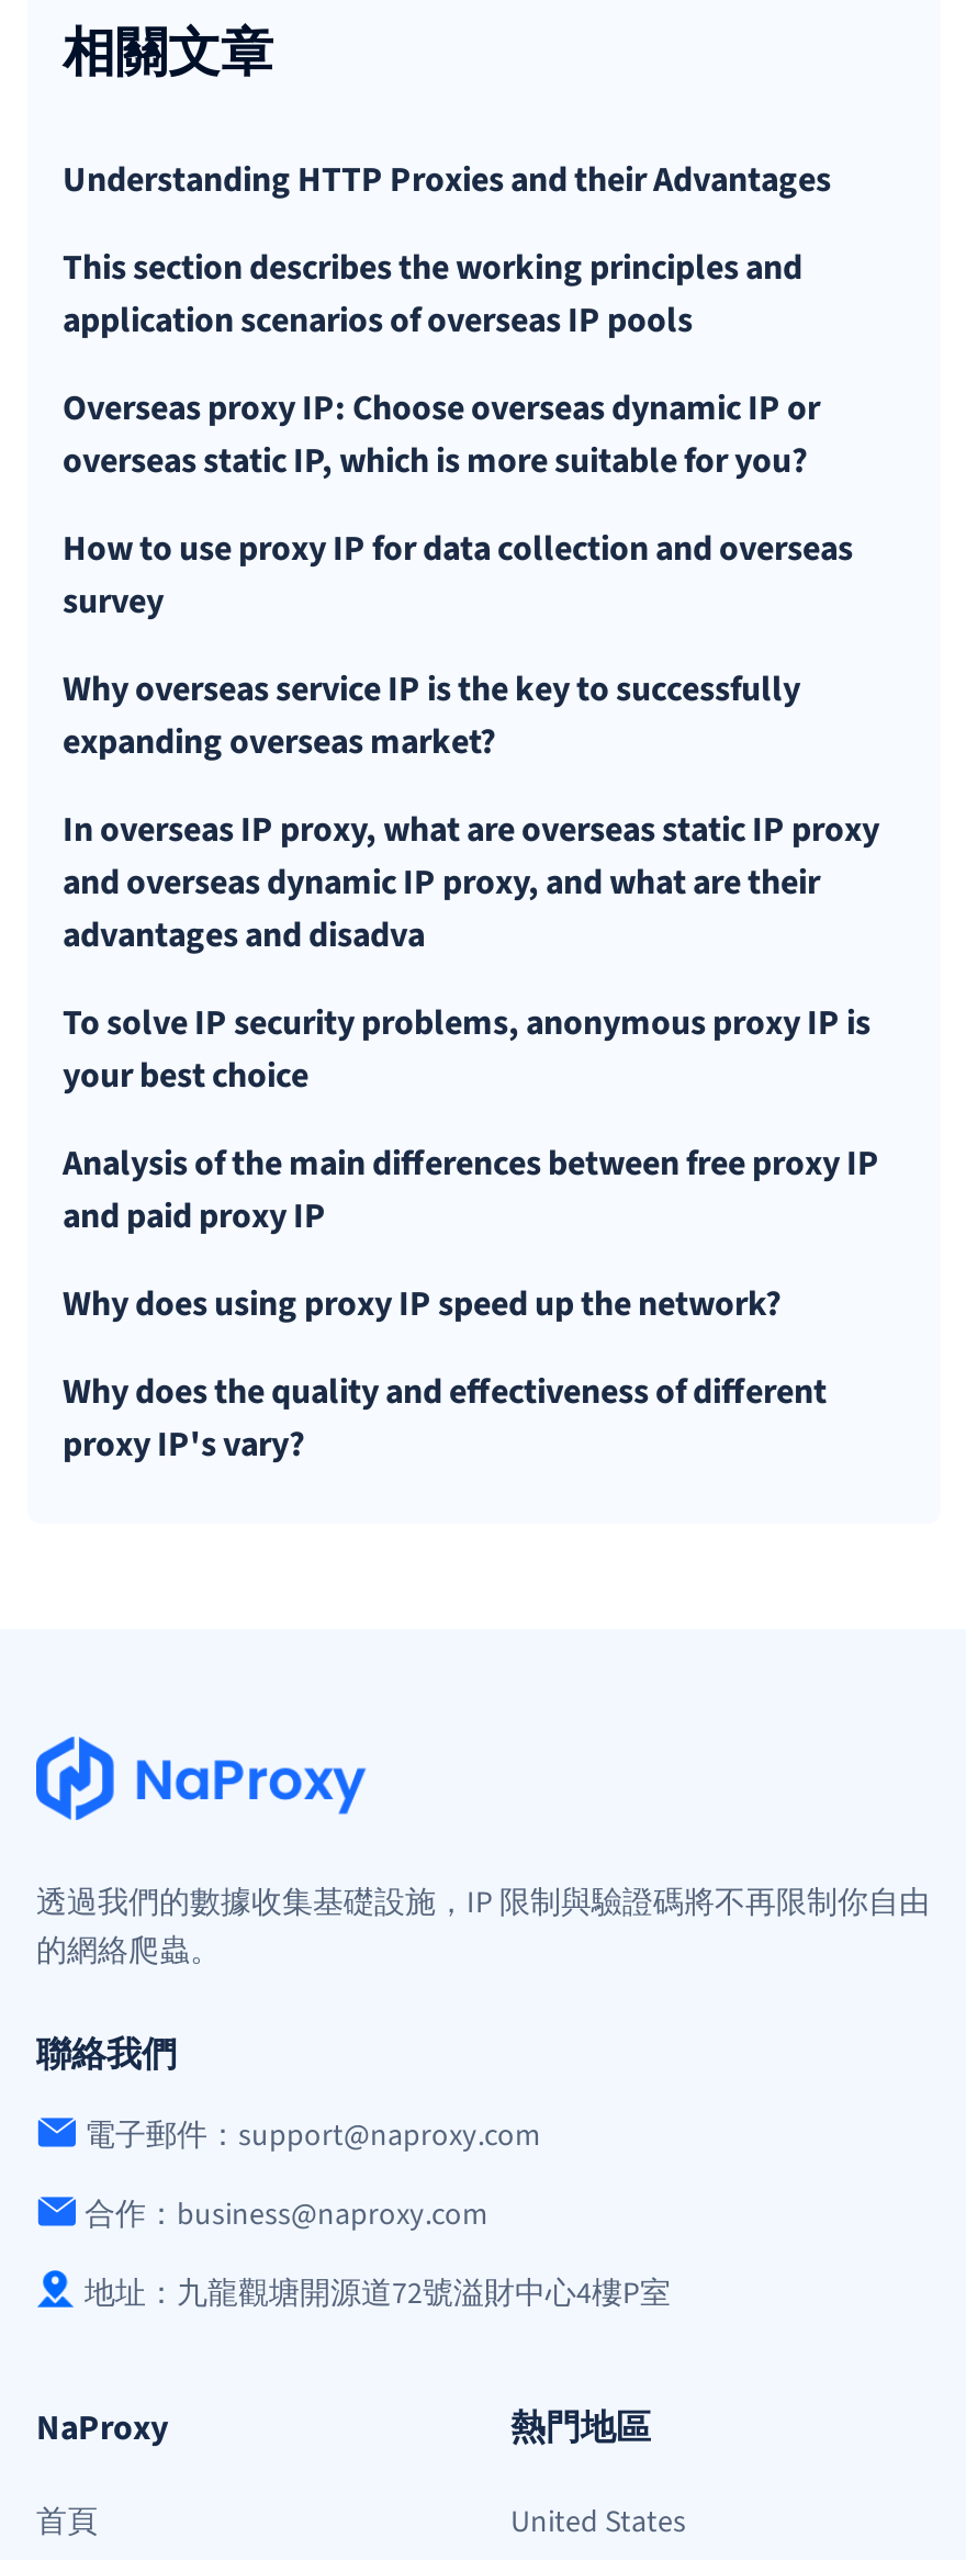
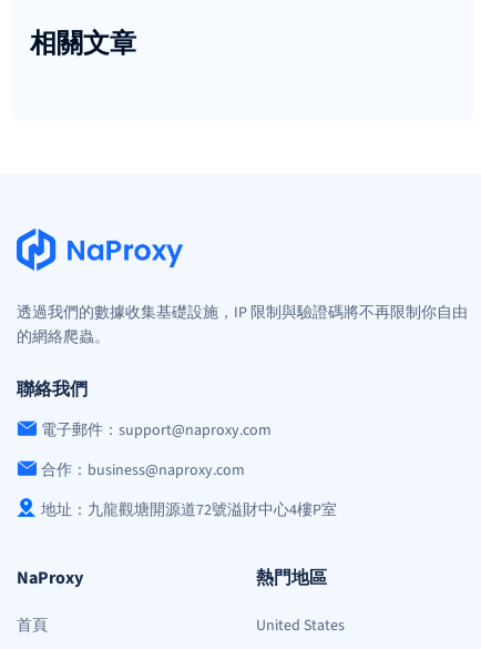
[63,157,879,1470] Understanding HTTP Proxies and their Advantages | This section describes the working principles and | application scenarios of overseas IP pools | Overseas proxy IP: Choose overseas dynamic IP or | overseas static IP, which is more suitable for you? | How to use proxy IP for data collection and overseas | survey | Why overseas service IP is the key to successfully | expanding overseas market? | In overseas IP proxy, what are overseas static IP proxy | and overseas dynamic IP proxy, and what are their | advantages and disadva | To solve IP security problems, anonymous proxy IP is | your best choice | Analysis of the main differences between free proxy IP | and paid proxy IP | Why does using proxy IP speed up the network? | Why does the quality and effectiveness of different | proxy IP's vary? -> none

